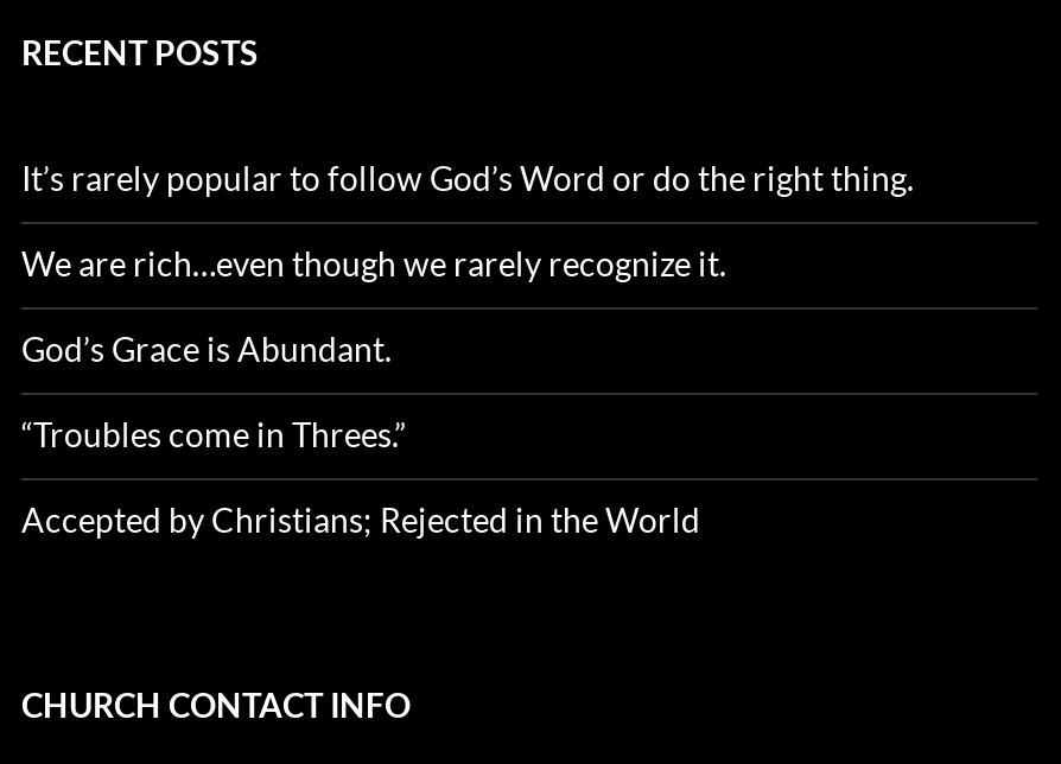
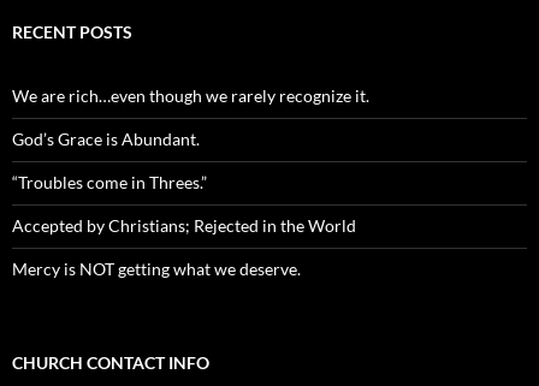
[21,159,914,199] It’s rarely popular to follow God’s Word or do the right thing. -> none
moved [21,244,726,541] -> [12,86,369,236]: We are rich…even though we rarely recognize it. | God’s Grace is Abundant. | “Troubles come in Threes.” | Accepted by Christians; Rejected in the World
none -> [12,259,301,279] Mercy is NOT getting what we deserve.

